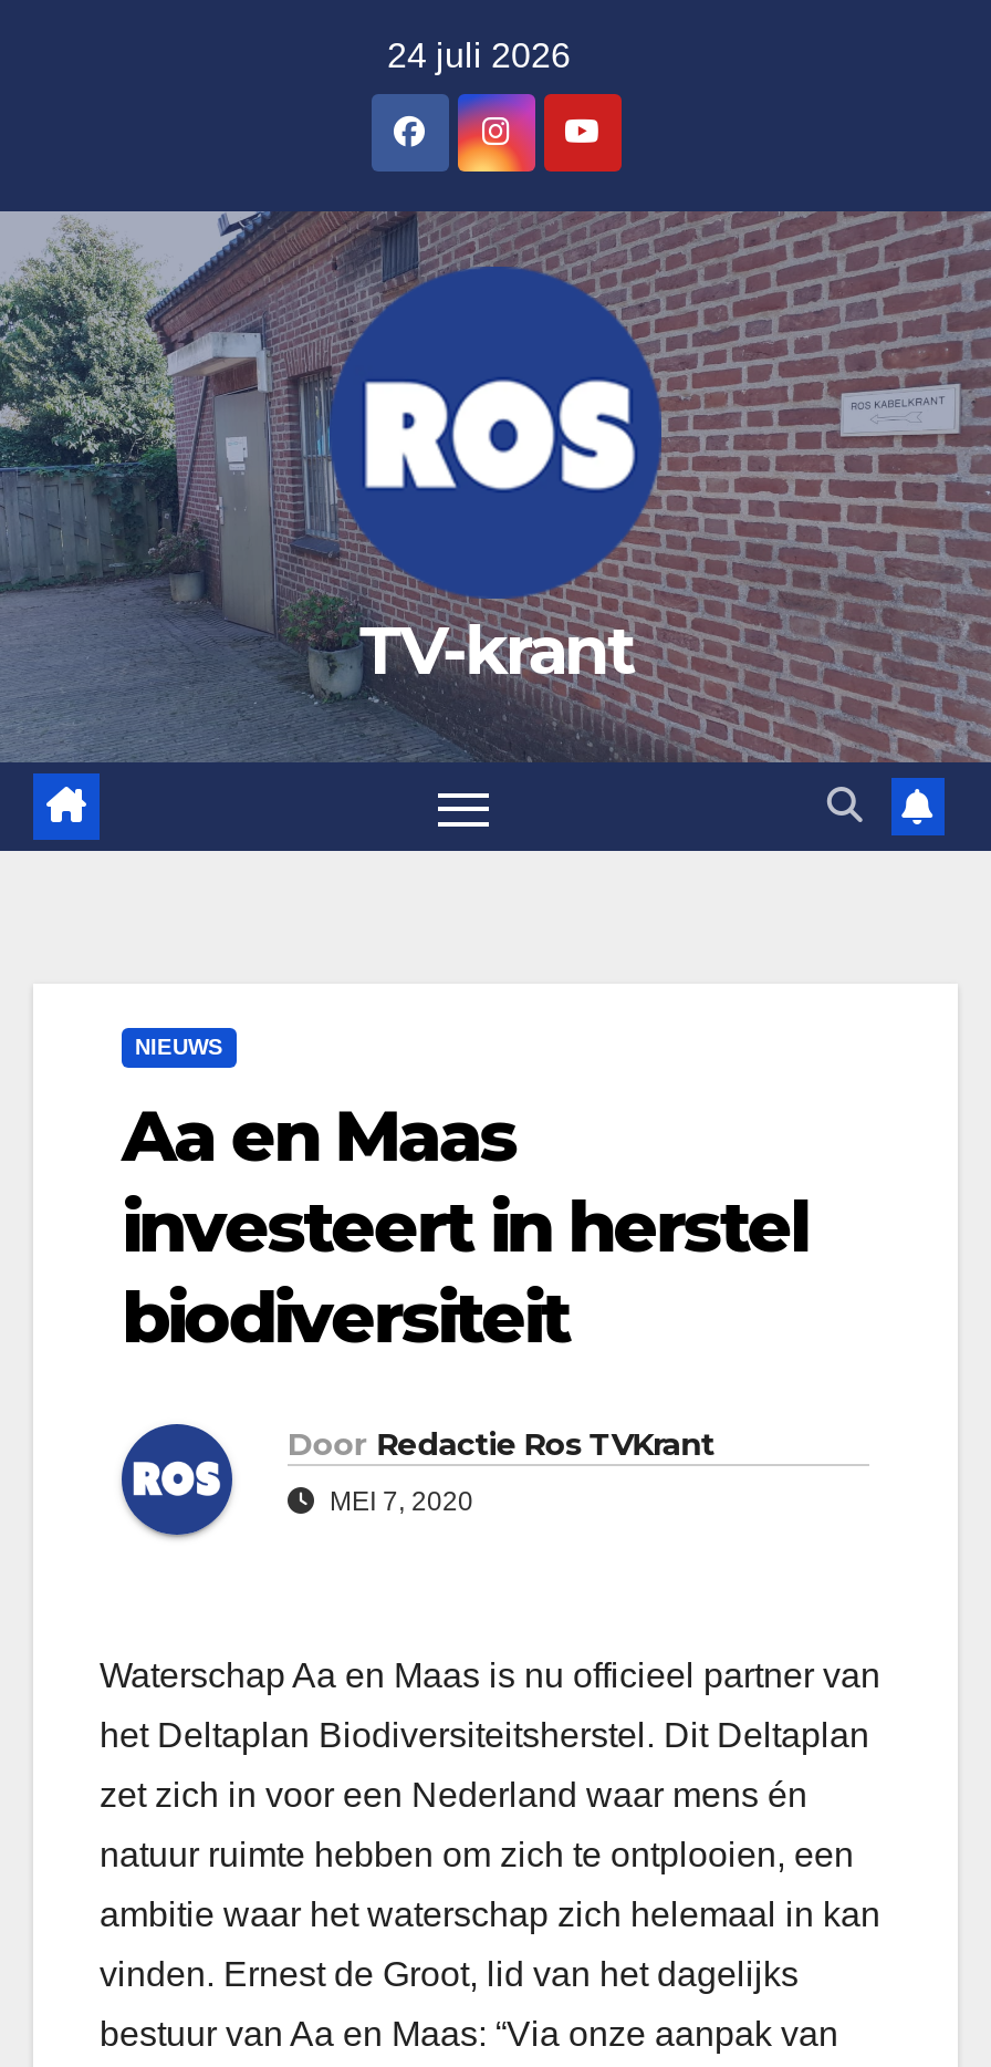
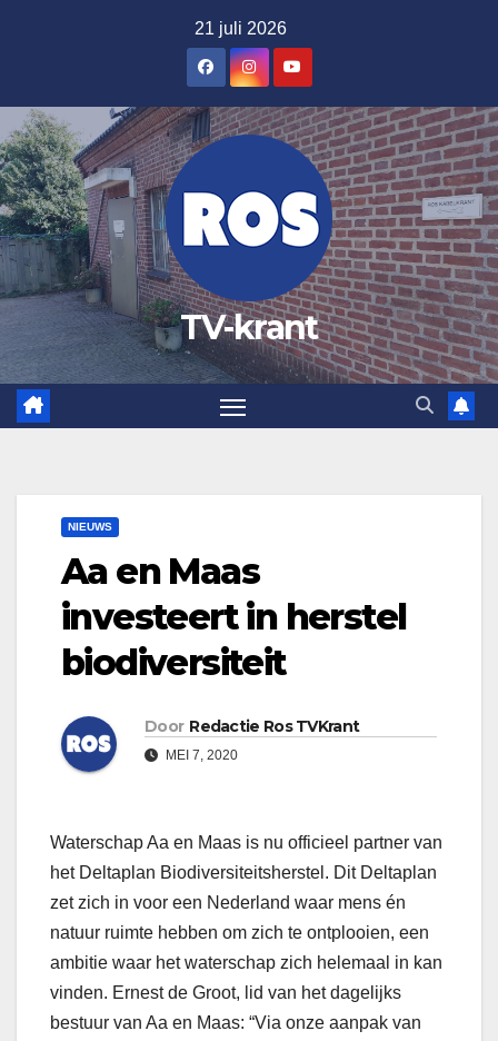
[387,37,571,74] 24 juli 2026 -> [195,19,287,38] 21 juli 2026

